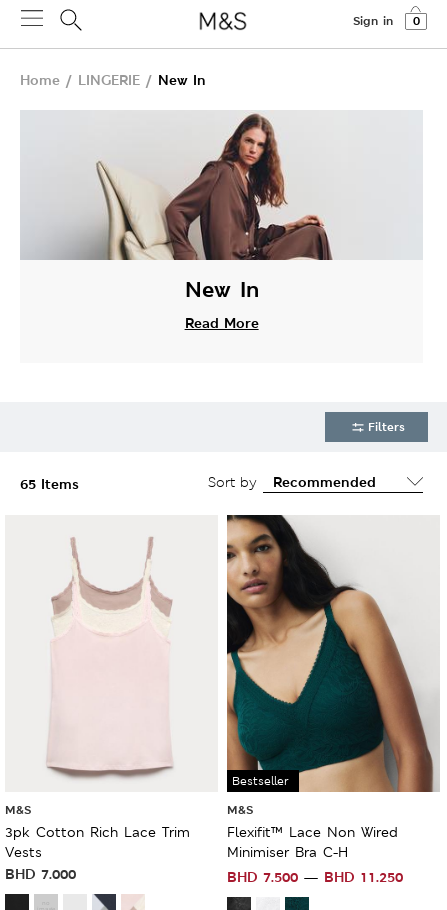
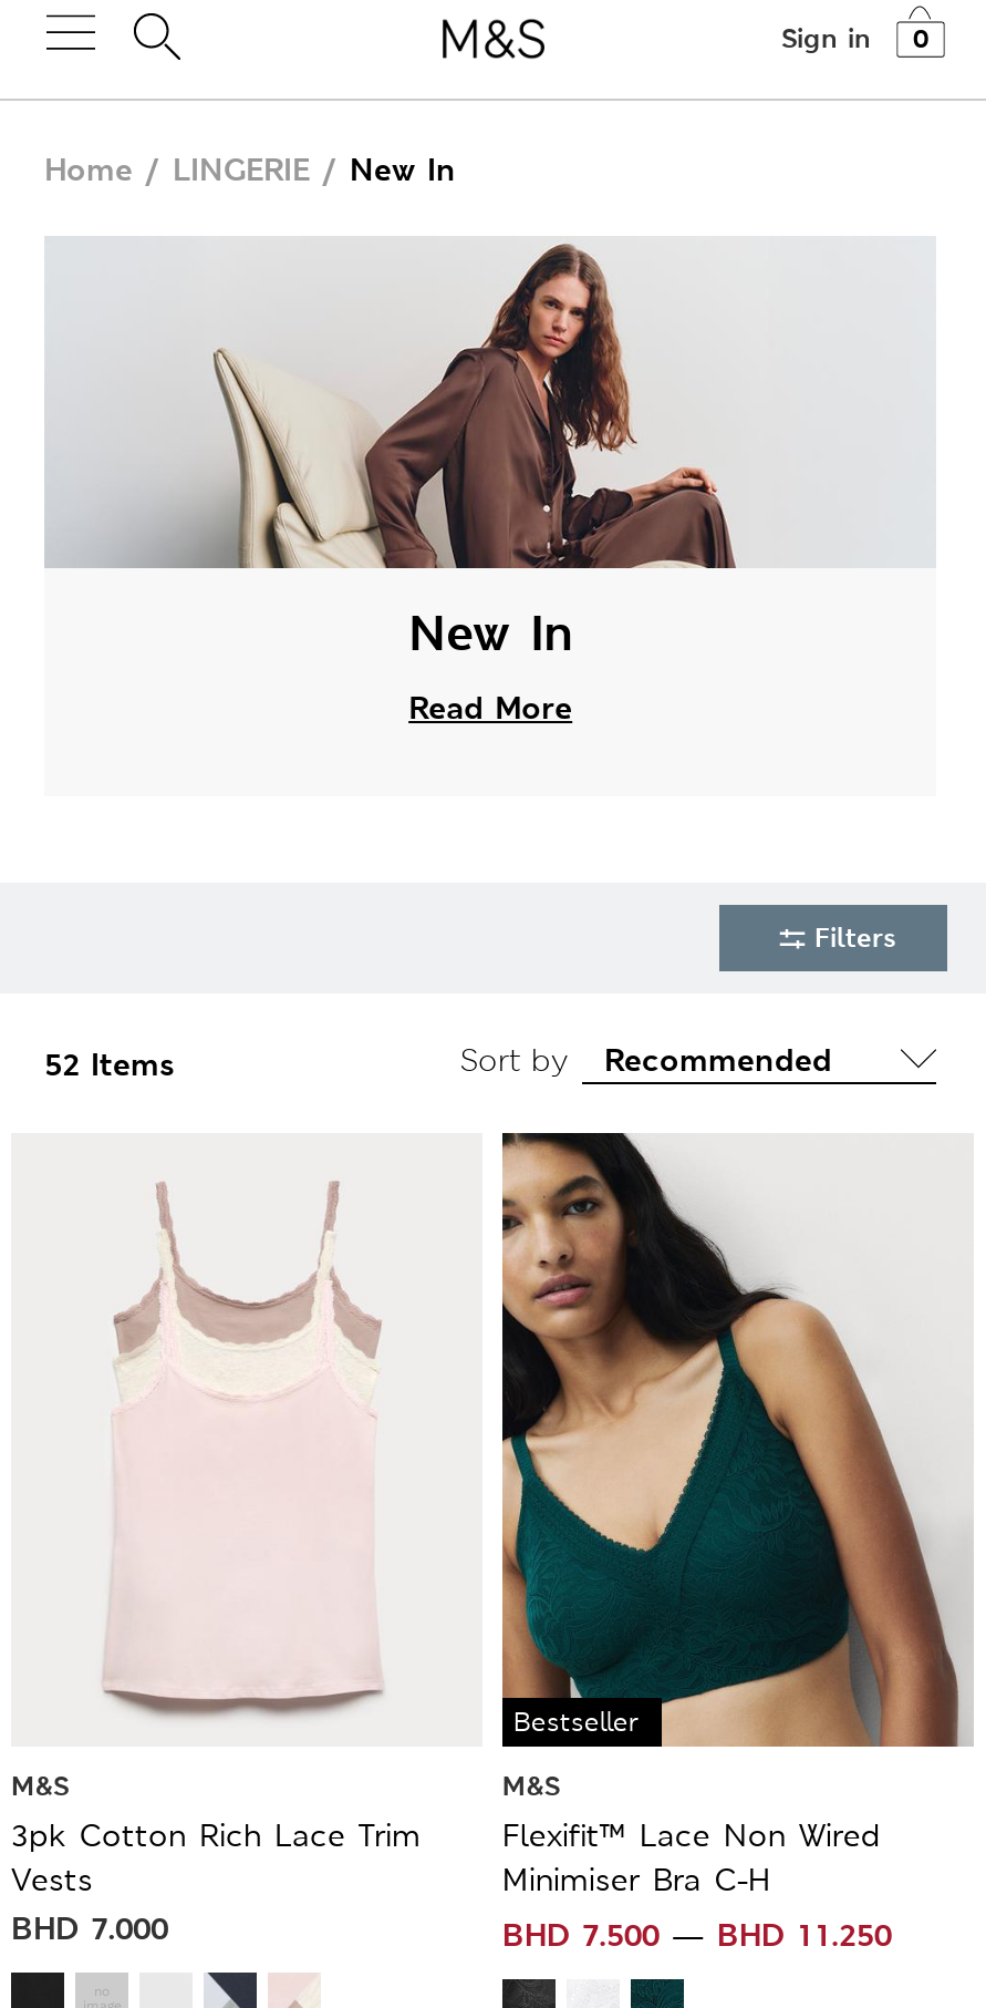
[20,473,79,492] 65 Items -> [44,1041,175,1083] 52 Items

